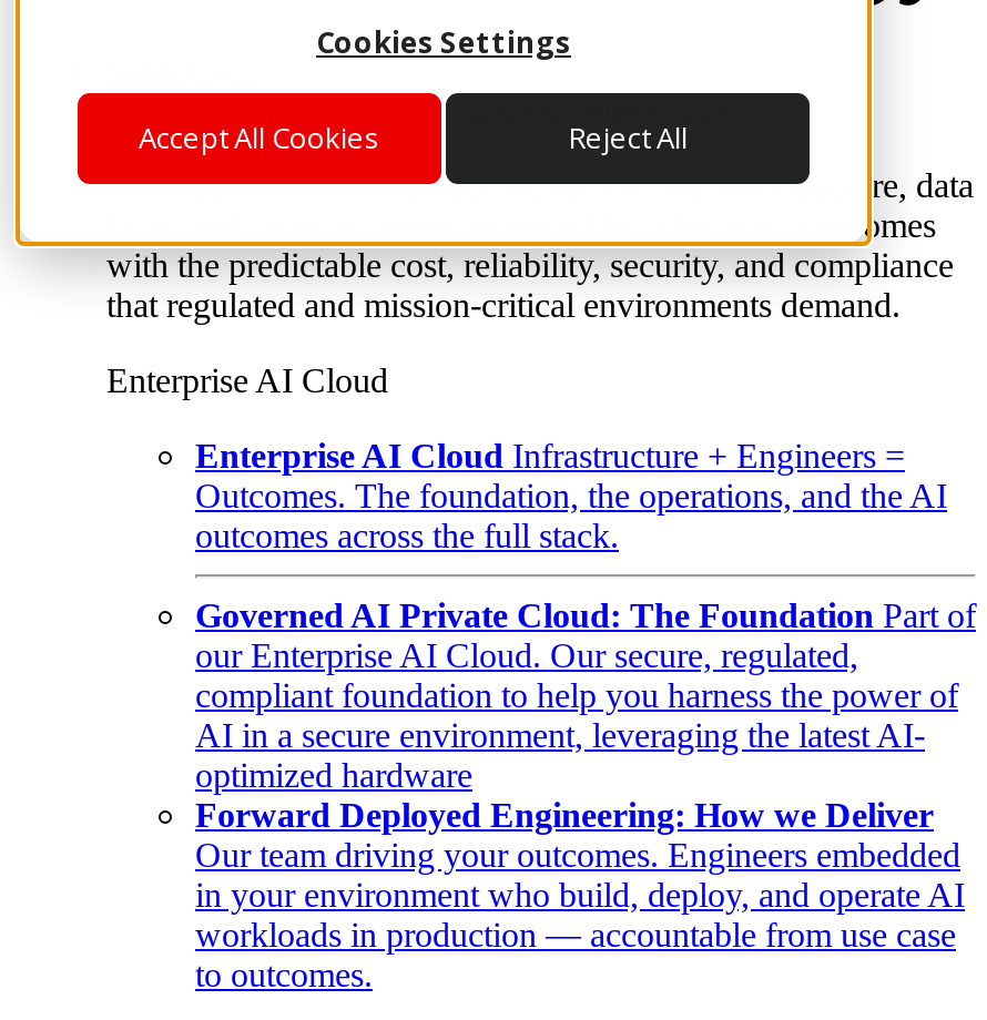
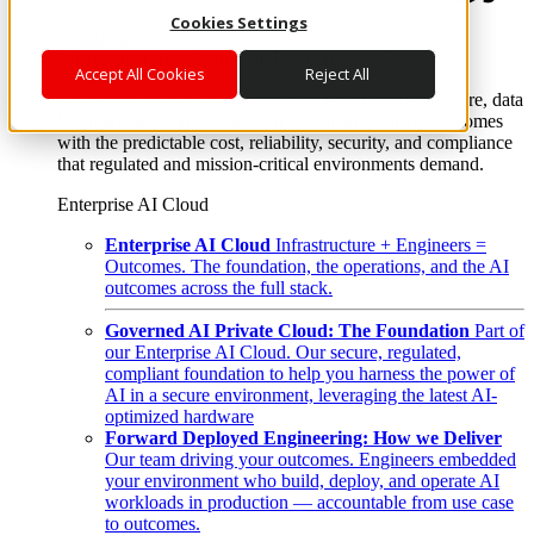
[195,876,965,914] in your environment who build, deploy, and operate AI -> [105,471,499,491] your environment who build, deploy, and operate AI

